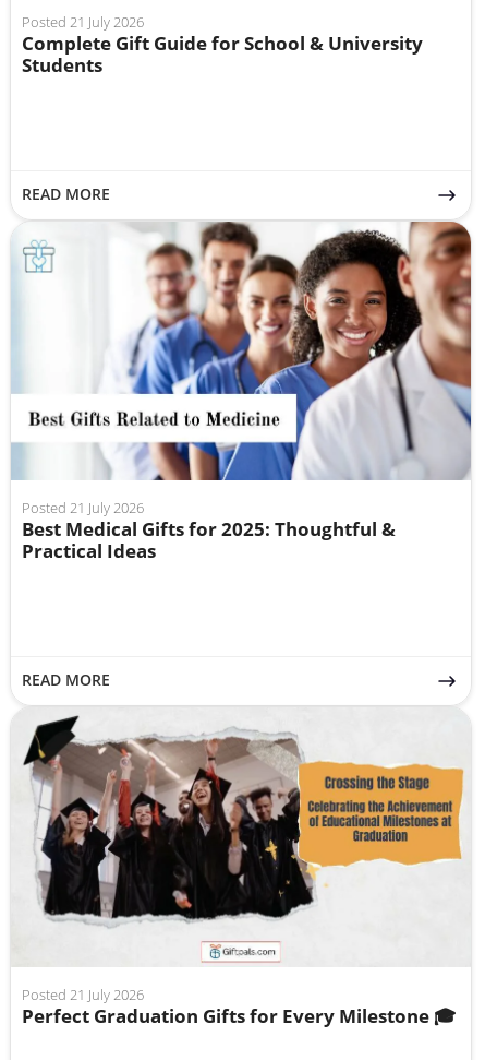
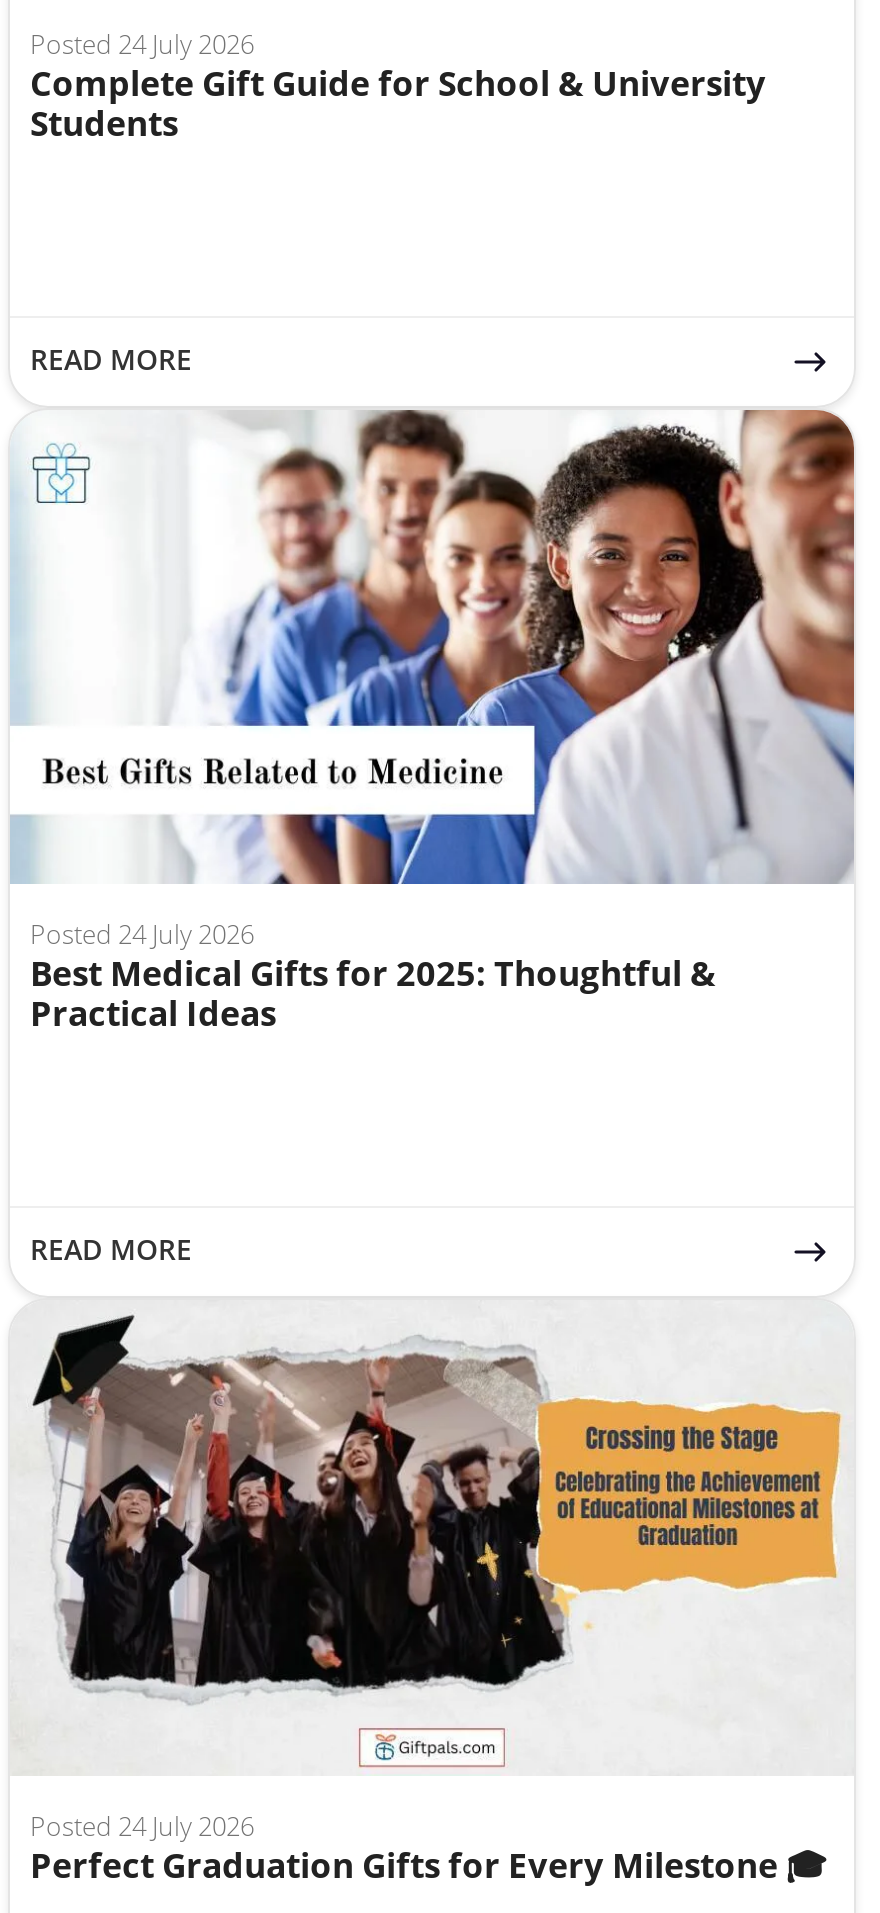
[22,12,144,31] Posted 21 July 2026 -> [30,25,254,61] Posted 24 July 2026
[22,498,144,518] Posted 21 July 2026 -> [30,916,254,952] Posted 24 July 2026
[22,984,144,1004] Posted 21 July 2026 -> [30,1807,254,1843] Posted 24 July 2026

